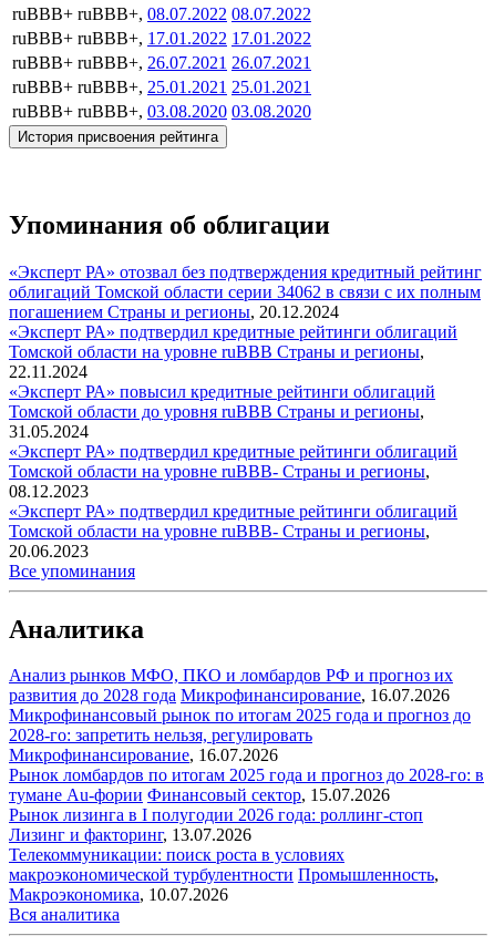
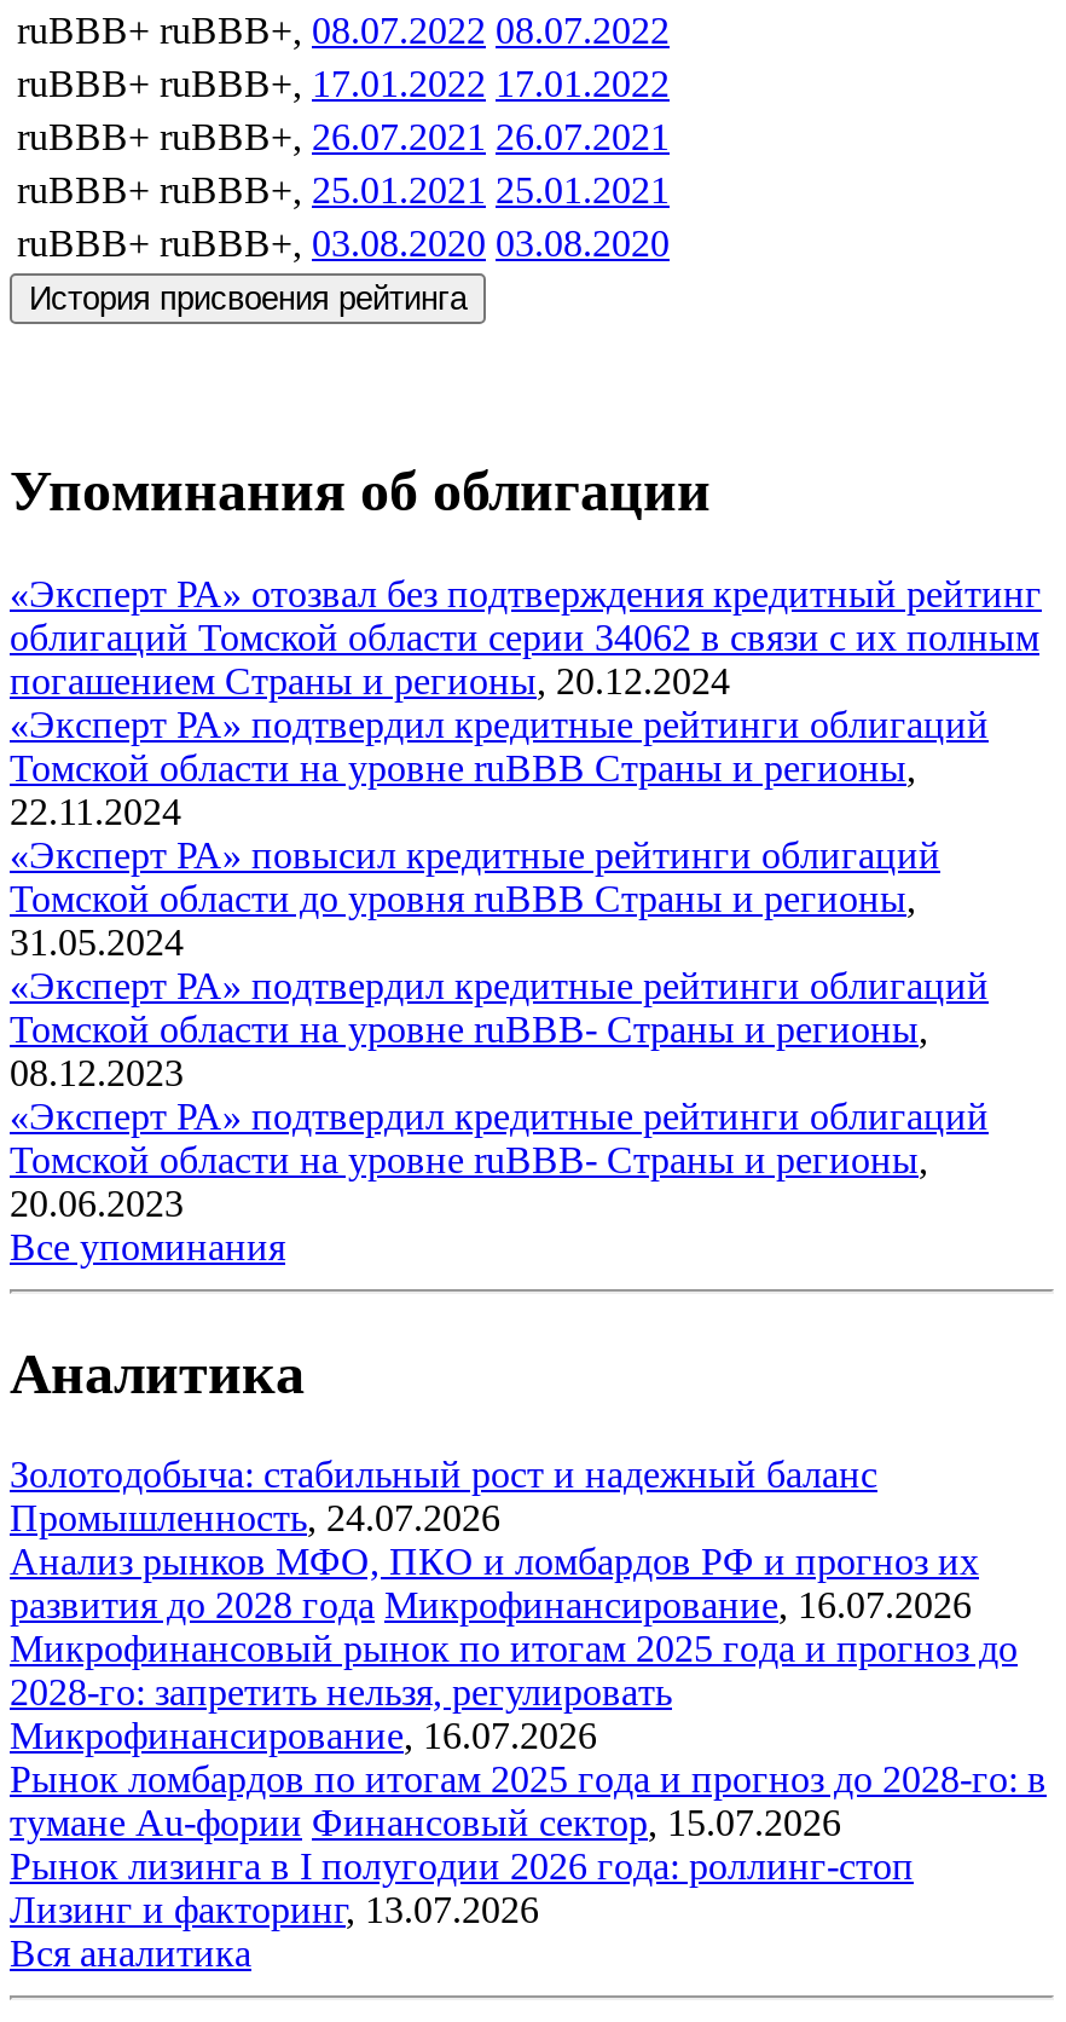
none -> [10,1455,877,1539] Золотодобыча: стабильный рост и надежный баланс | Промышленность, 24.07.2026
moved [9,666,484,845] -> [10,1542,1047,1931]: Анализ рынков МФО, ПКО и ломбардов РФ и прогноз их | развития до 2028 года Микрофинансирование, 16.07.2026 | Микрофинансовый рынок по итогам 2025 года и прогноз до | ... | Рынок лизинга в I полугодии 2026 года: роллинг-стоп | Лизинг и факторинг, 13.07.2026
[9,846,439,904] Телекоммуникации: поиск роста в условиях | макроэкономической турбулентности Промышленность, | Макроэкономика, 10.07.2026 -> none

